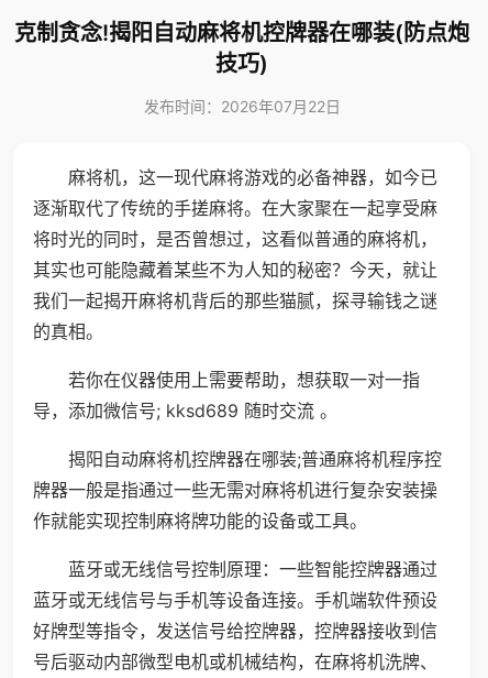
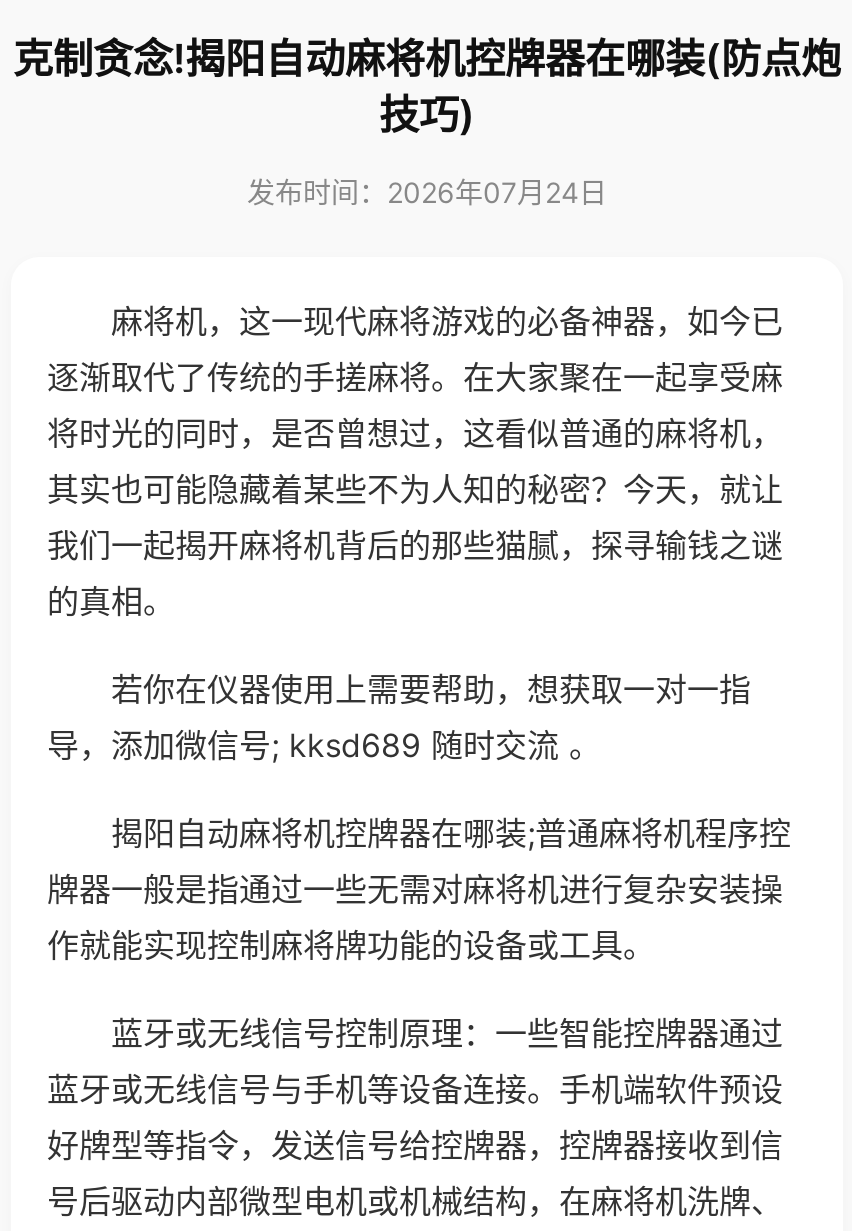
[143,97,340,116] 发布时间：2026年07月22日 -> [247,175,607,209] 发布时间：2026年07月24日

